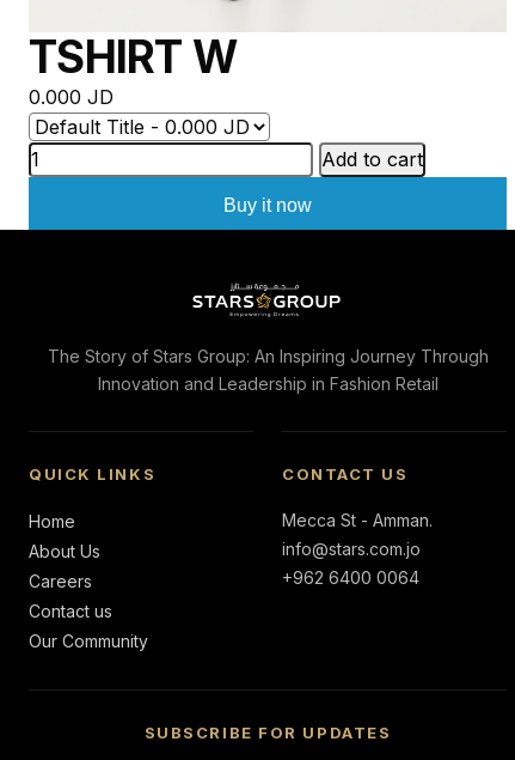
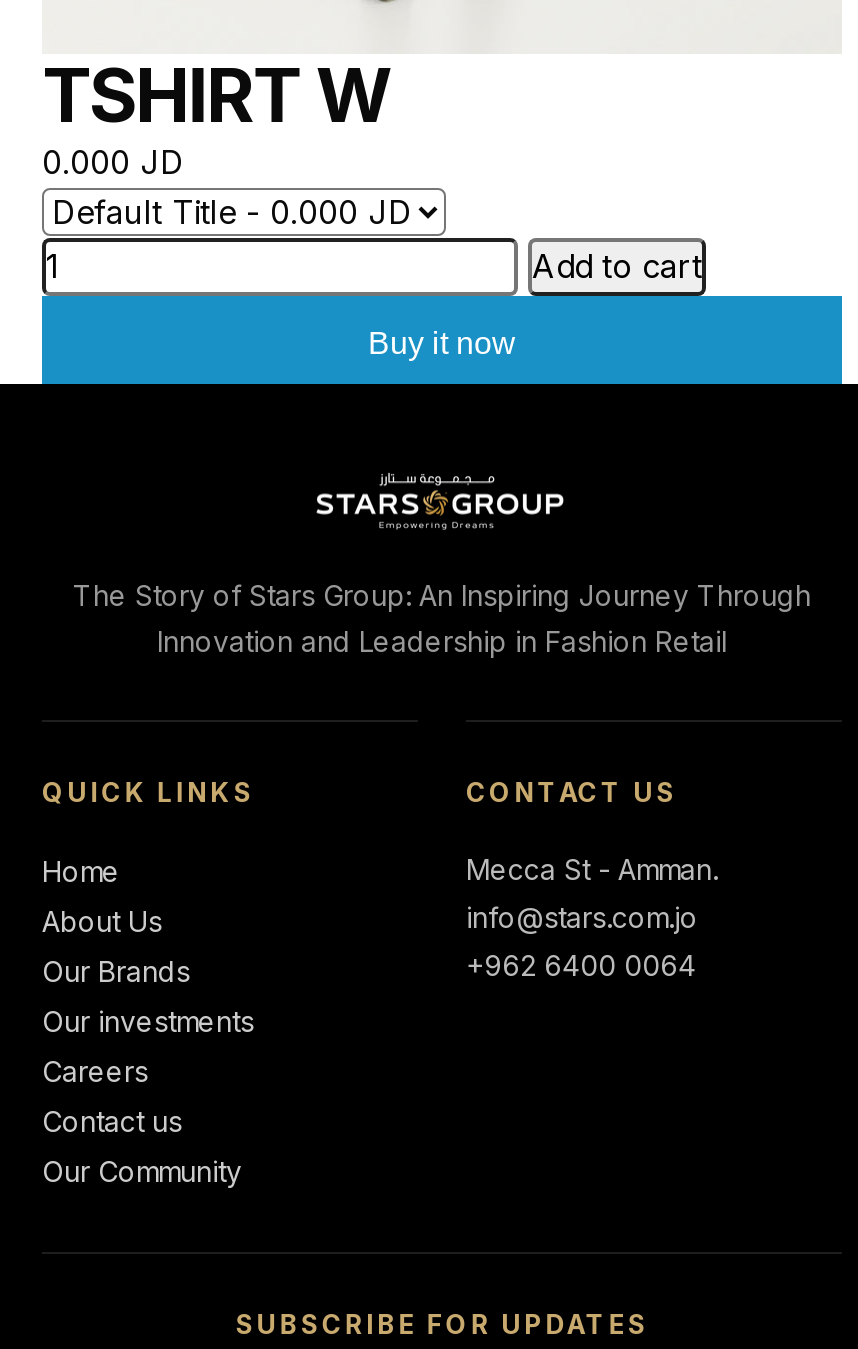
none -> [42,954,254,1038] Our Brands | Our investments

